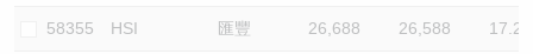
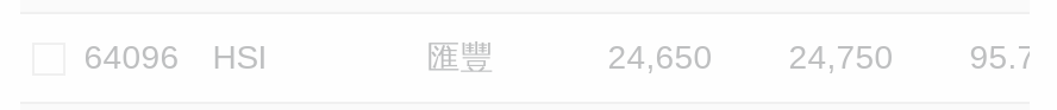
[46,19,138,38] 58355 HSI -> [84,38,267,76] 64096 HSI
[308,19,360,38] 26,688 -> [608,38,713,76] 24,650
[398,19,451,38] 26,588 -> [789,38,893,76] 24,750
[489,19,522,38] 17.2 -> [970,38,1036,76] 95.7

